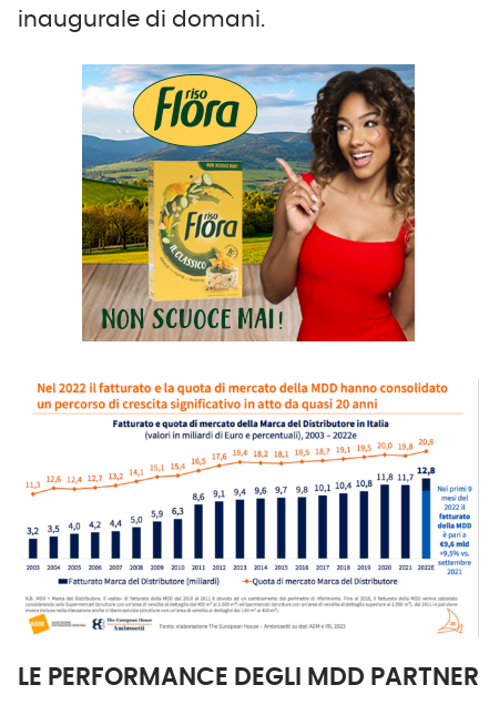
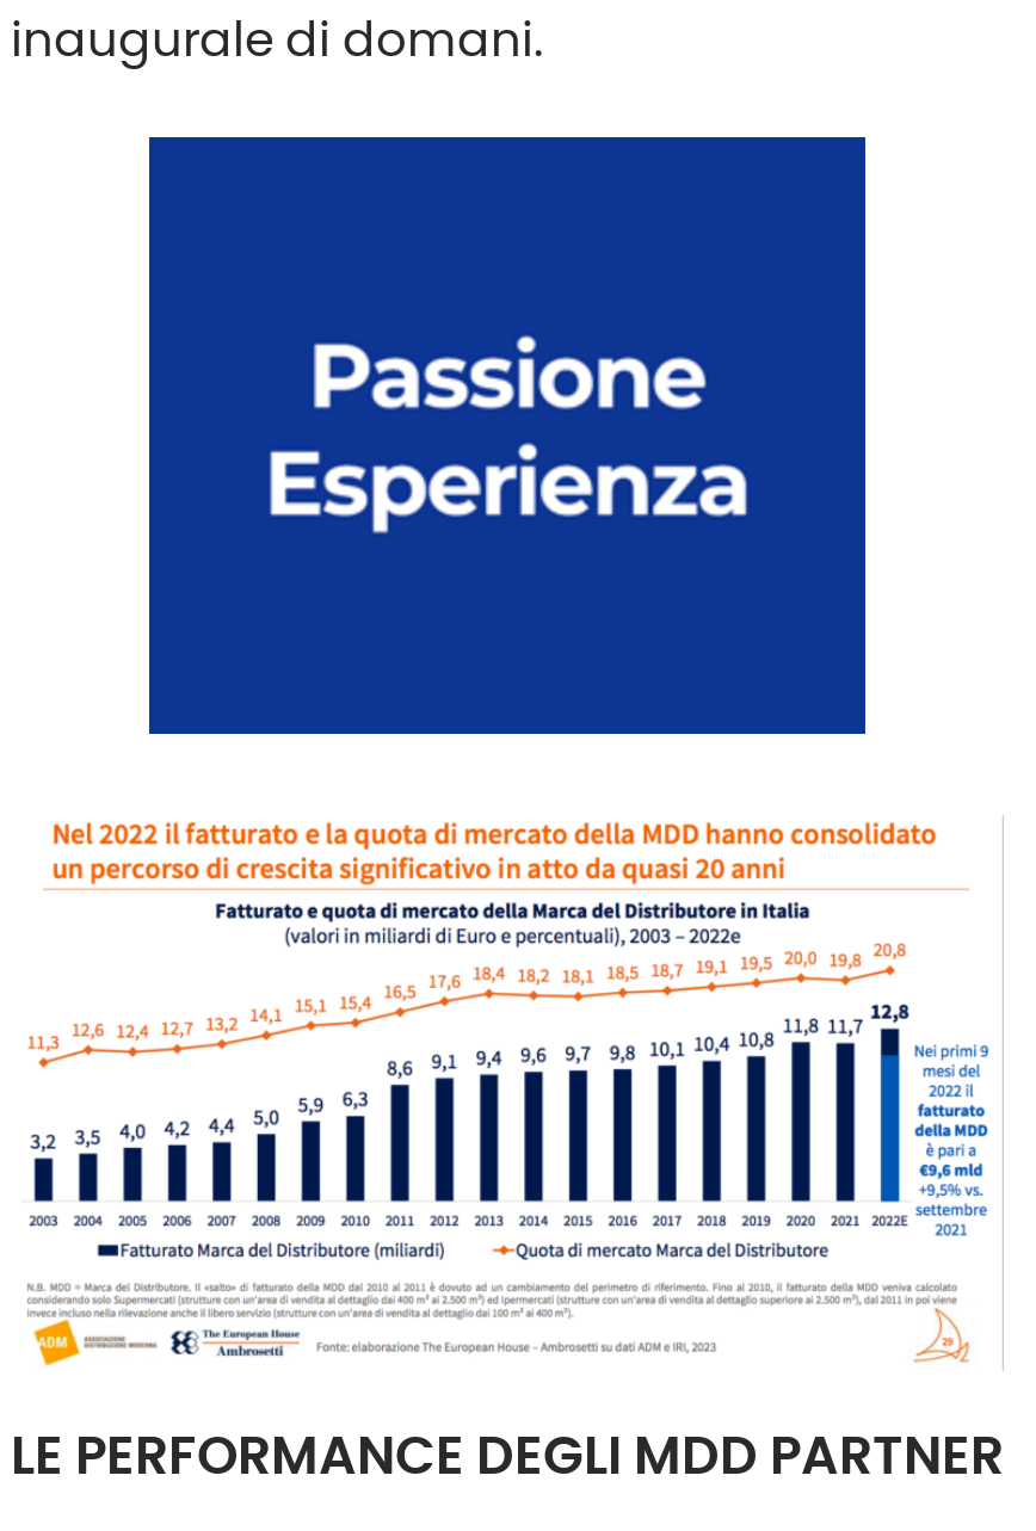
[81,63,416,343] [image] -> [147,135,868,736] [image]

